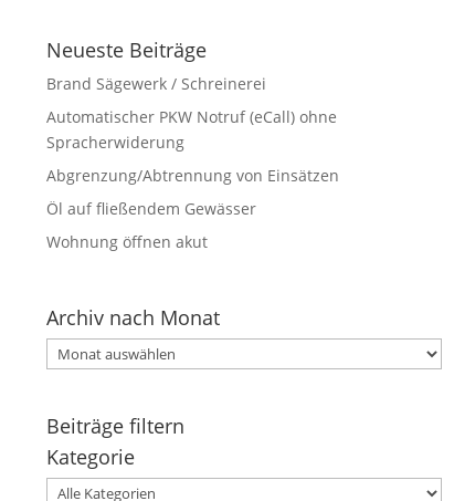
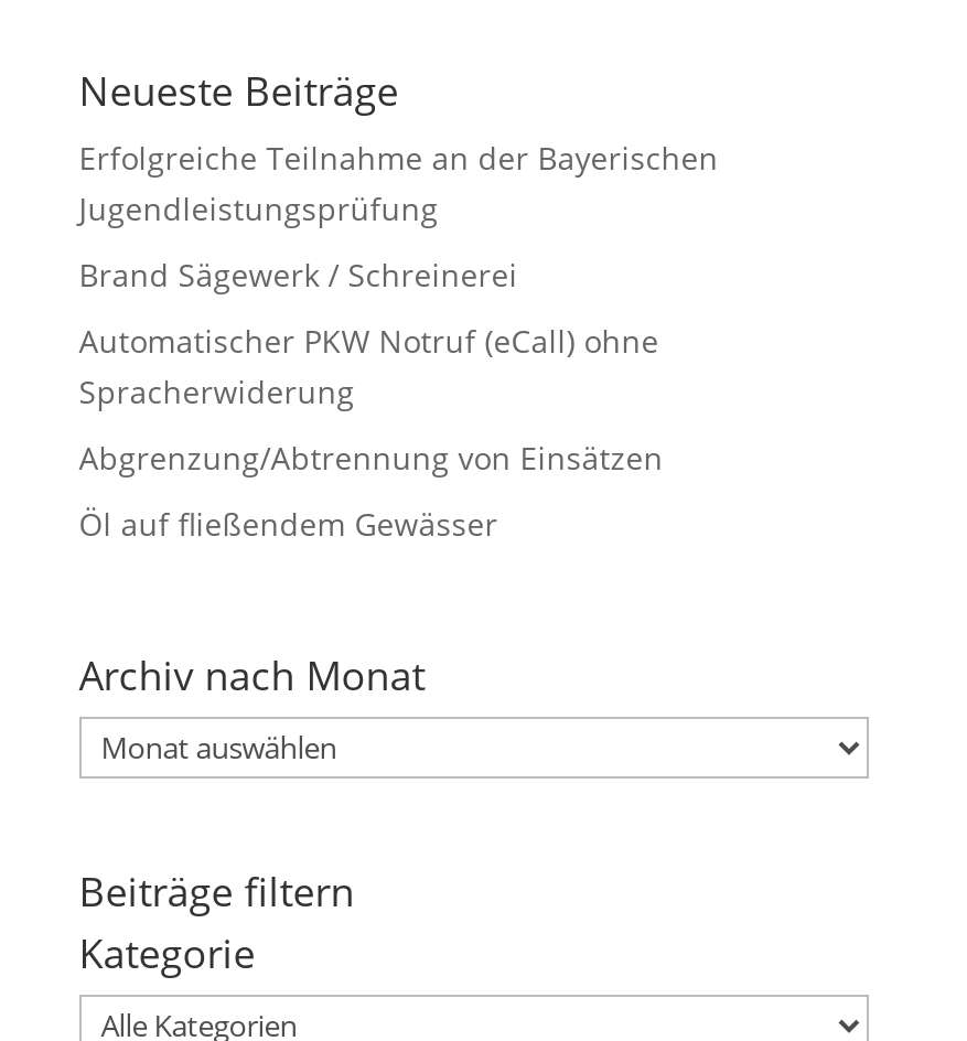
none -> [79,137,718,230] Erfolgreiche Teilnahme an der Bayerischen | Jugendleistungsprüfung
moved [46,73,339,219] -> [79,254,663,545]: Brand Sägewerk / Schreinerei | Automatischer PKW Notruf (eCall) ohne | Spracherwiderung | Abgrenzung/Abtrennung von Einsätzen | Öl auf fließendem Gewässer
[46,231,207,252] Wohnung öffnen akut -> none

